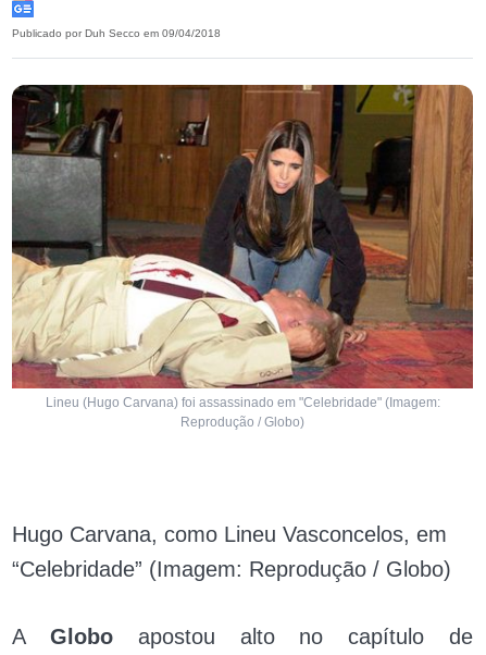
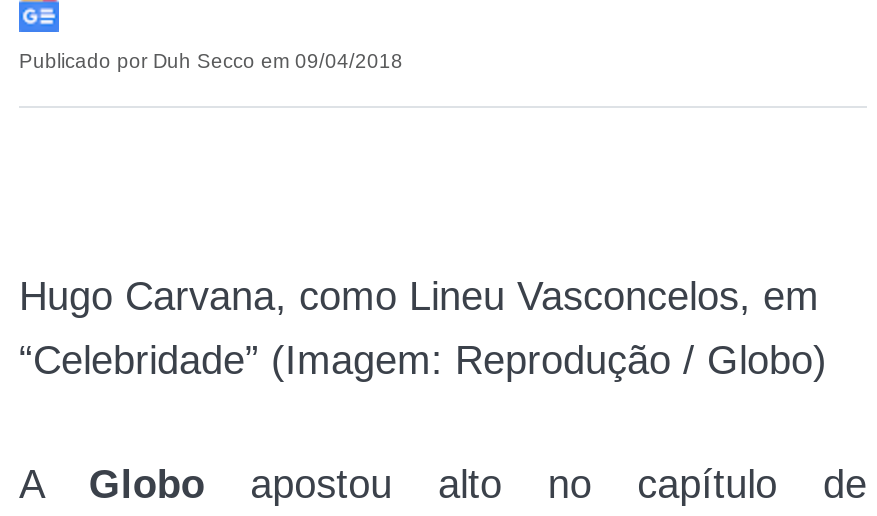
[11,84,474,430] [image] | Lineu (Hugo Carvana) foi assassinado em "Celebridade" (Imagem: | Reprodução / Globo) -> none

